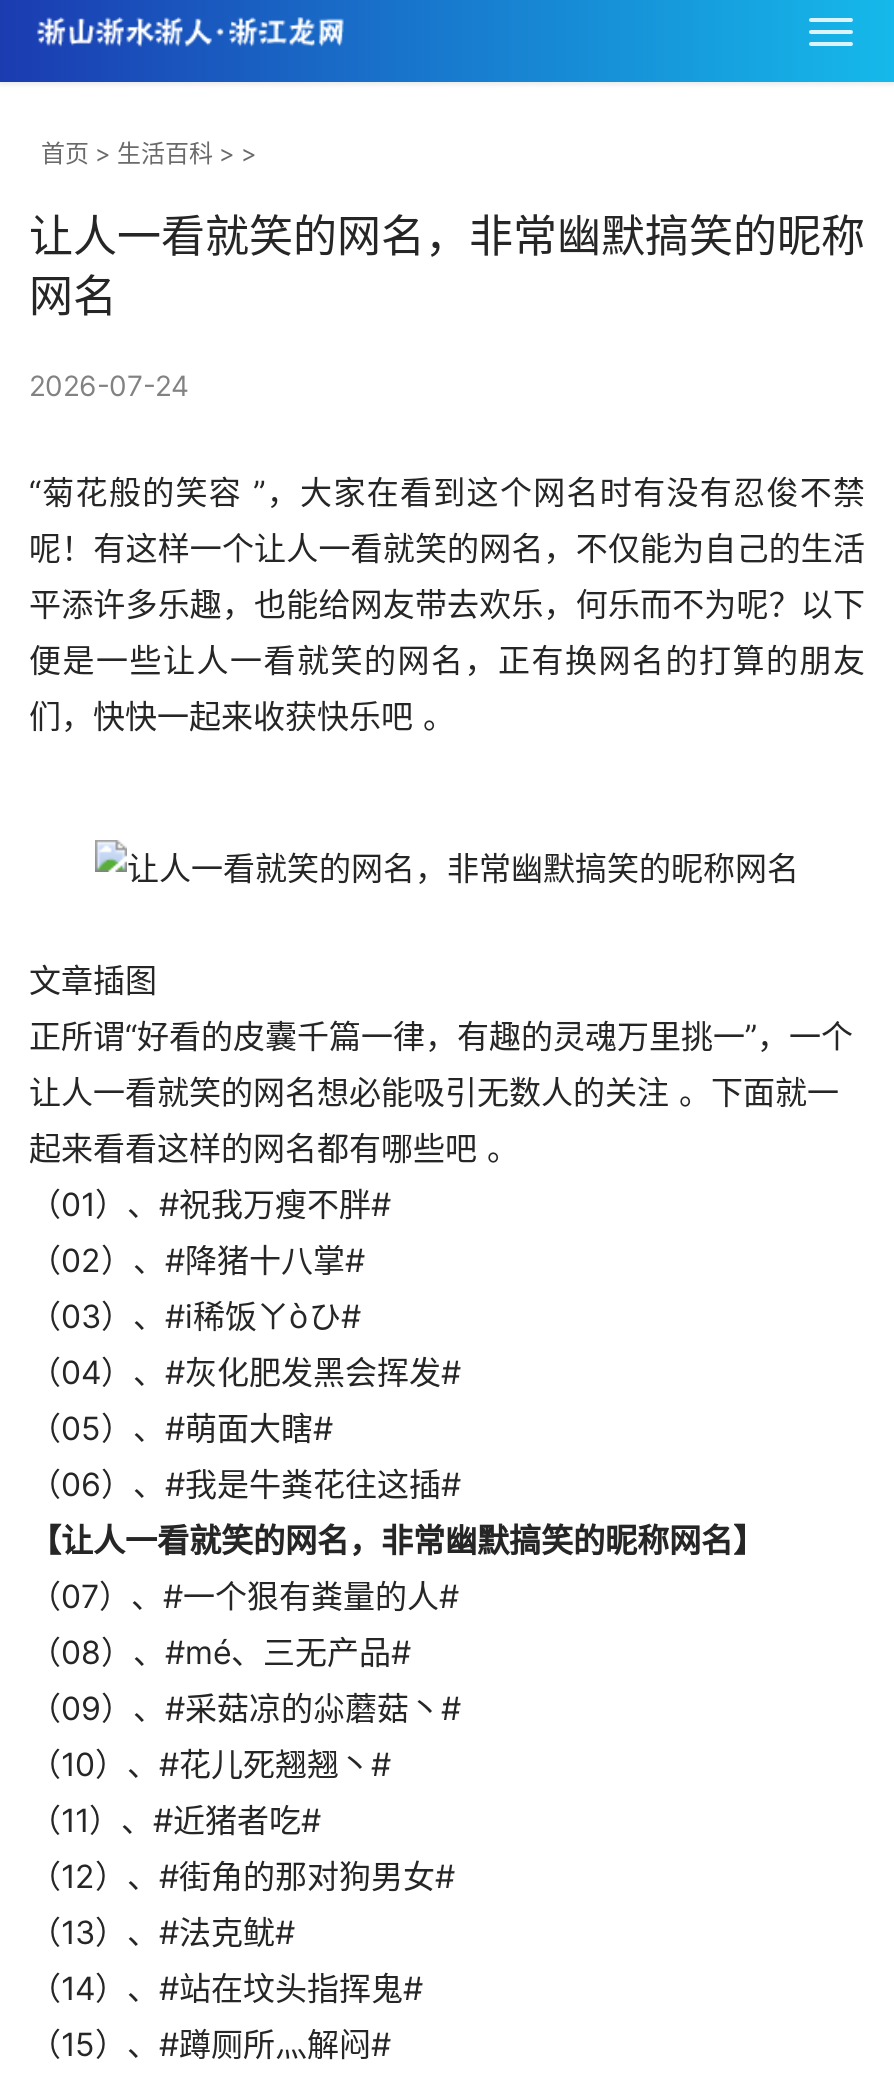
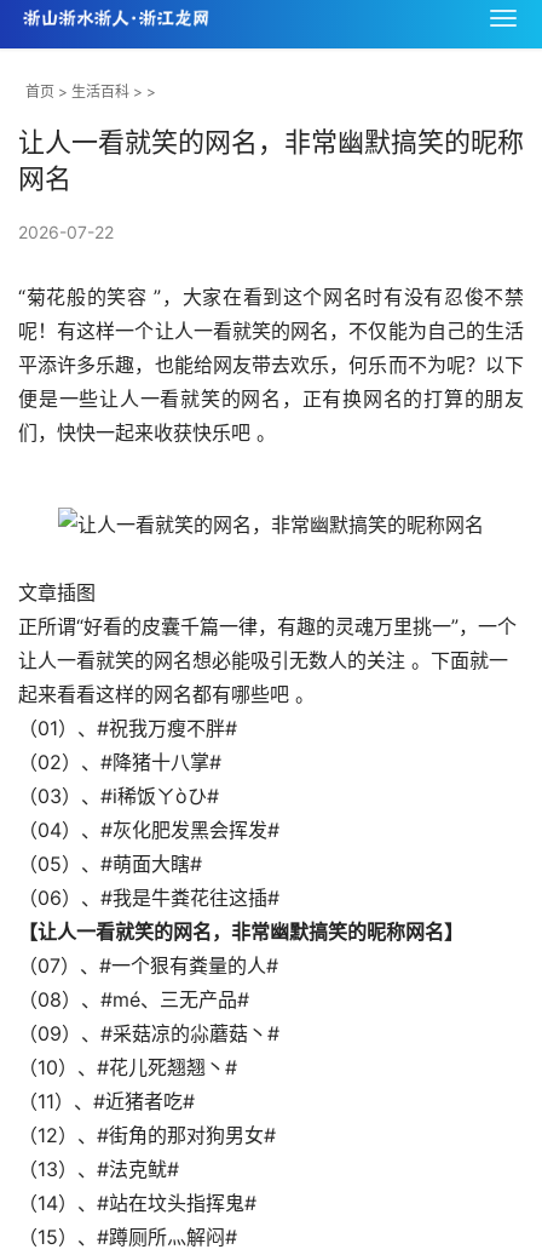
[29,368,189,402] 2026-07-24 -> [18,222,114,242] 2026-07-22

